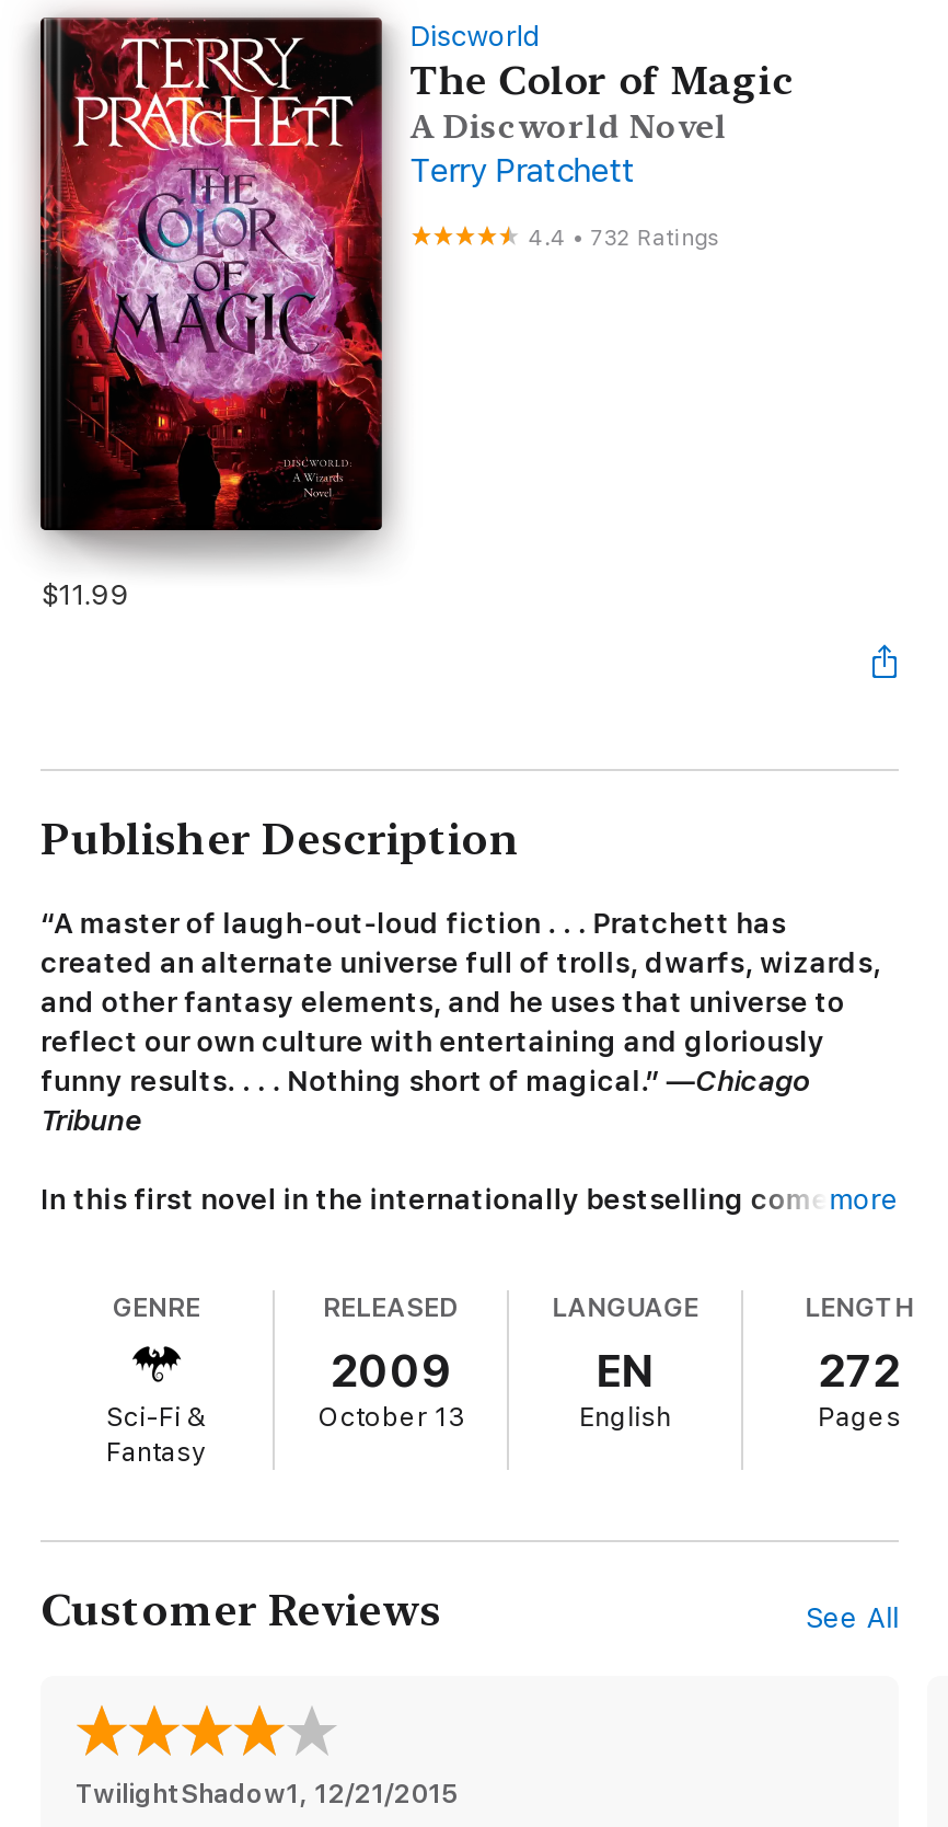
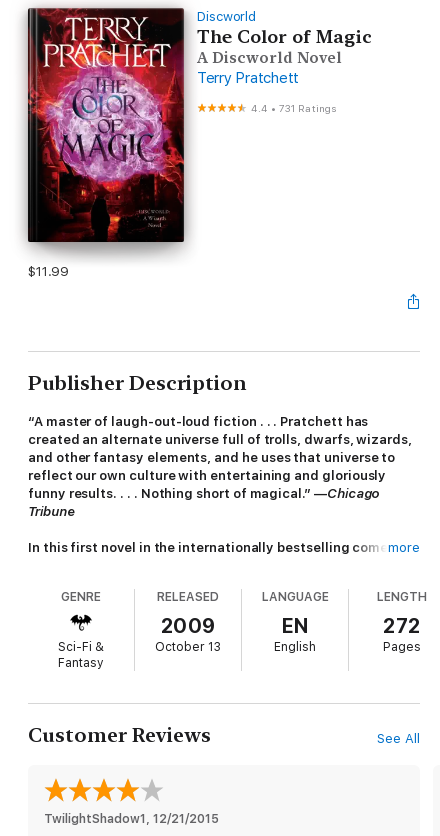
[528,223,721,250] 4.4 • 732 Ratings -> [251,102,337,114] 4.4 • 731 Ratings

